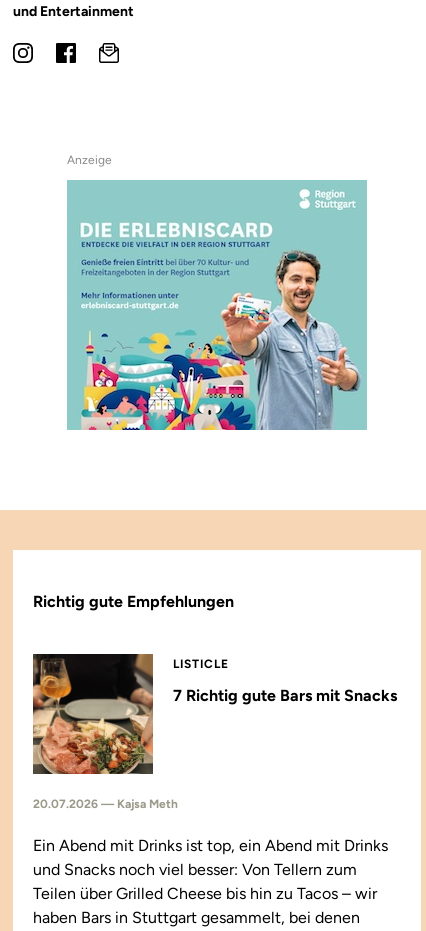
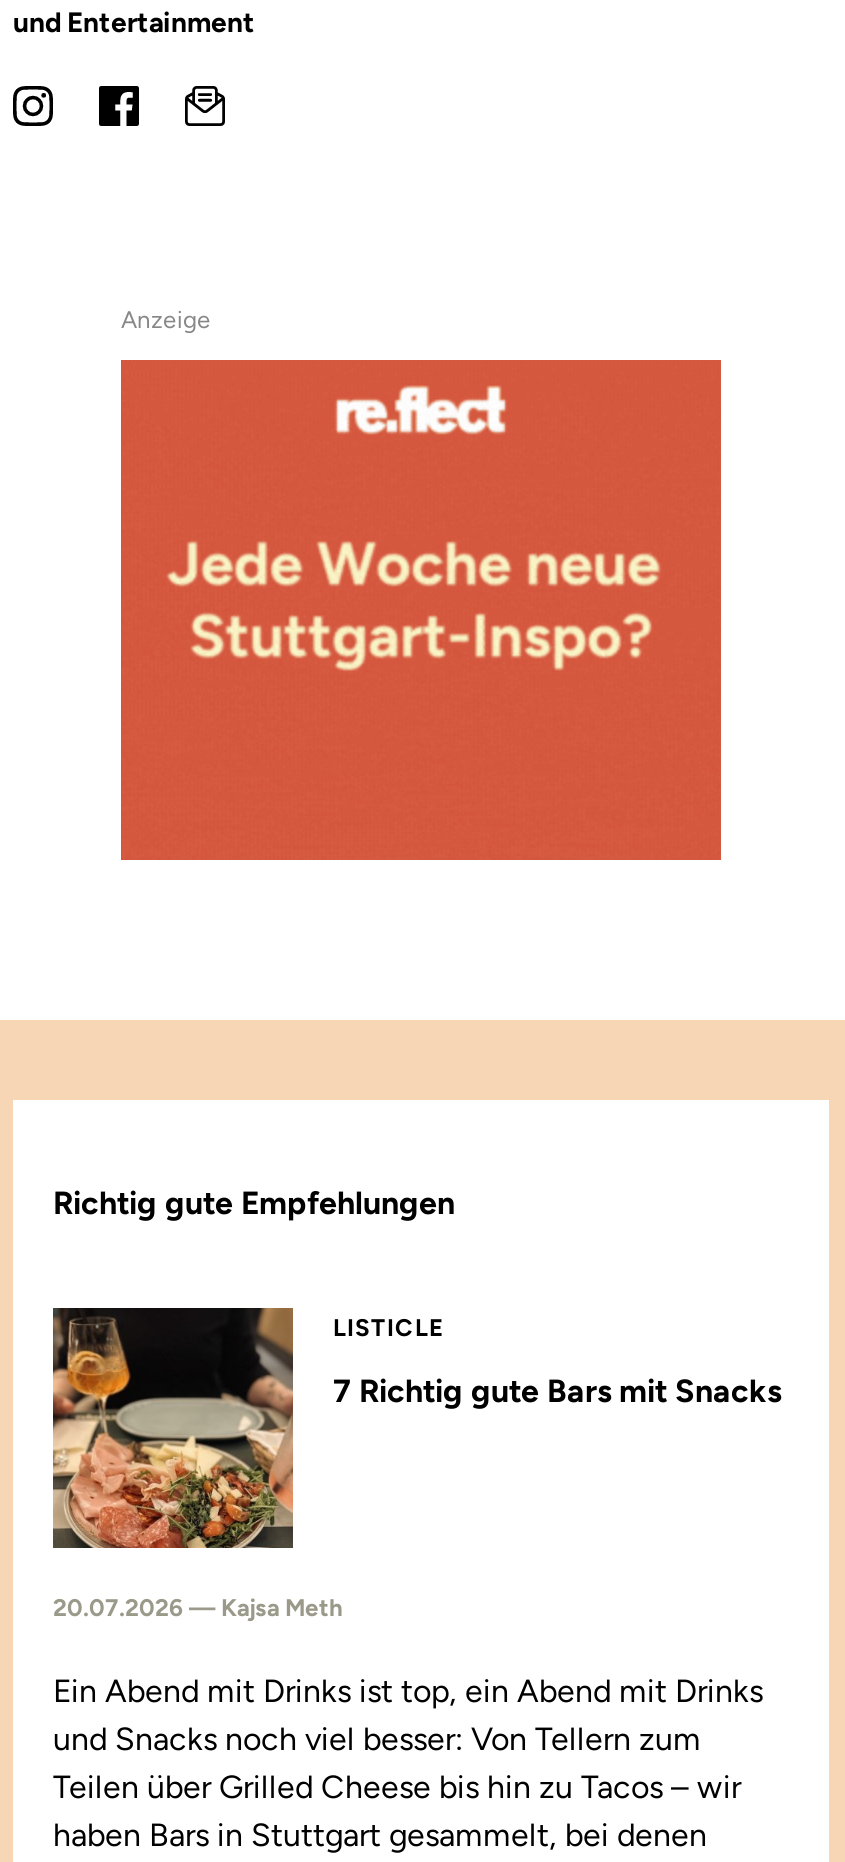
[66,179,368,431] [image] -> [119,358,723,862] [image]

